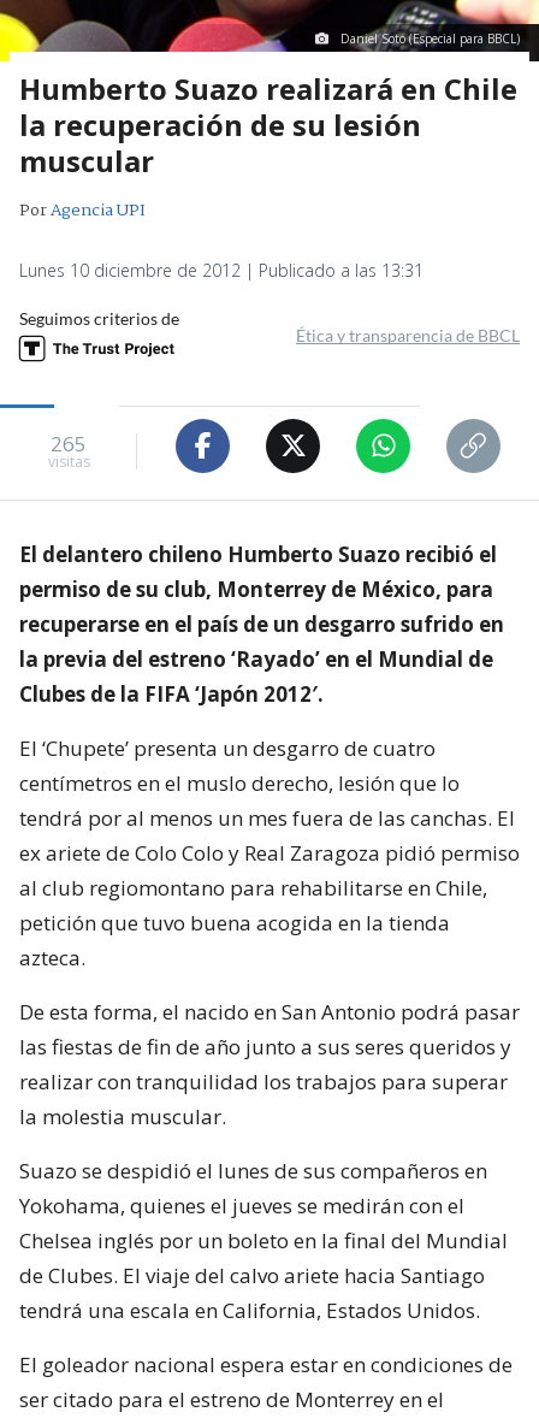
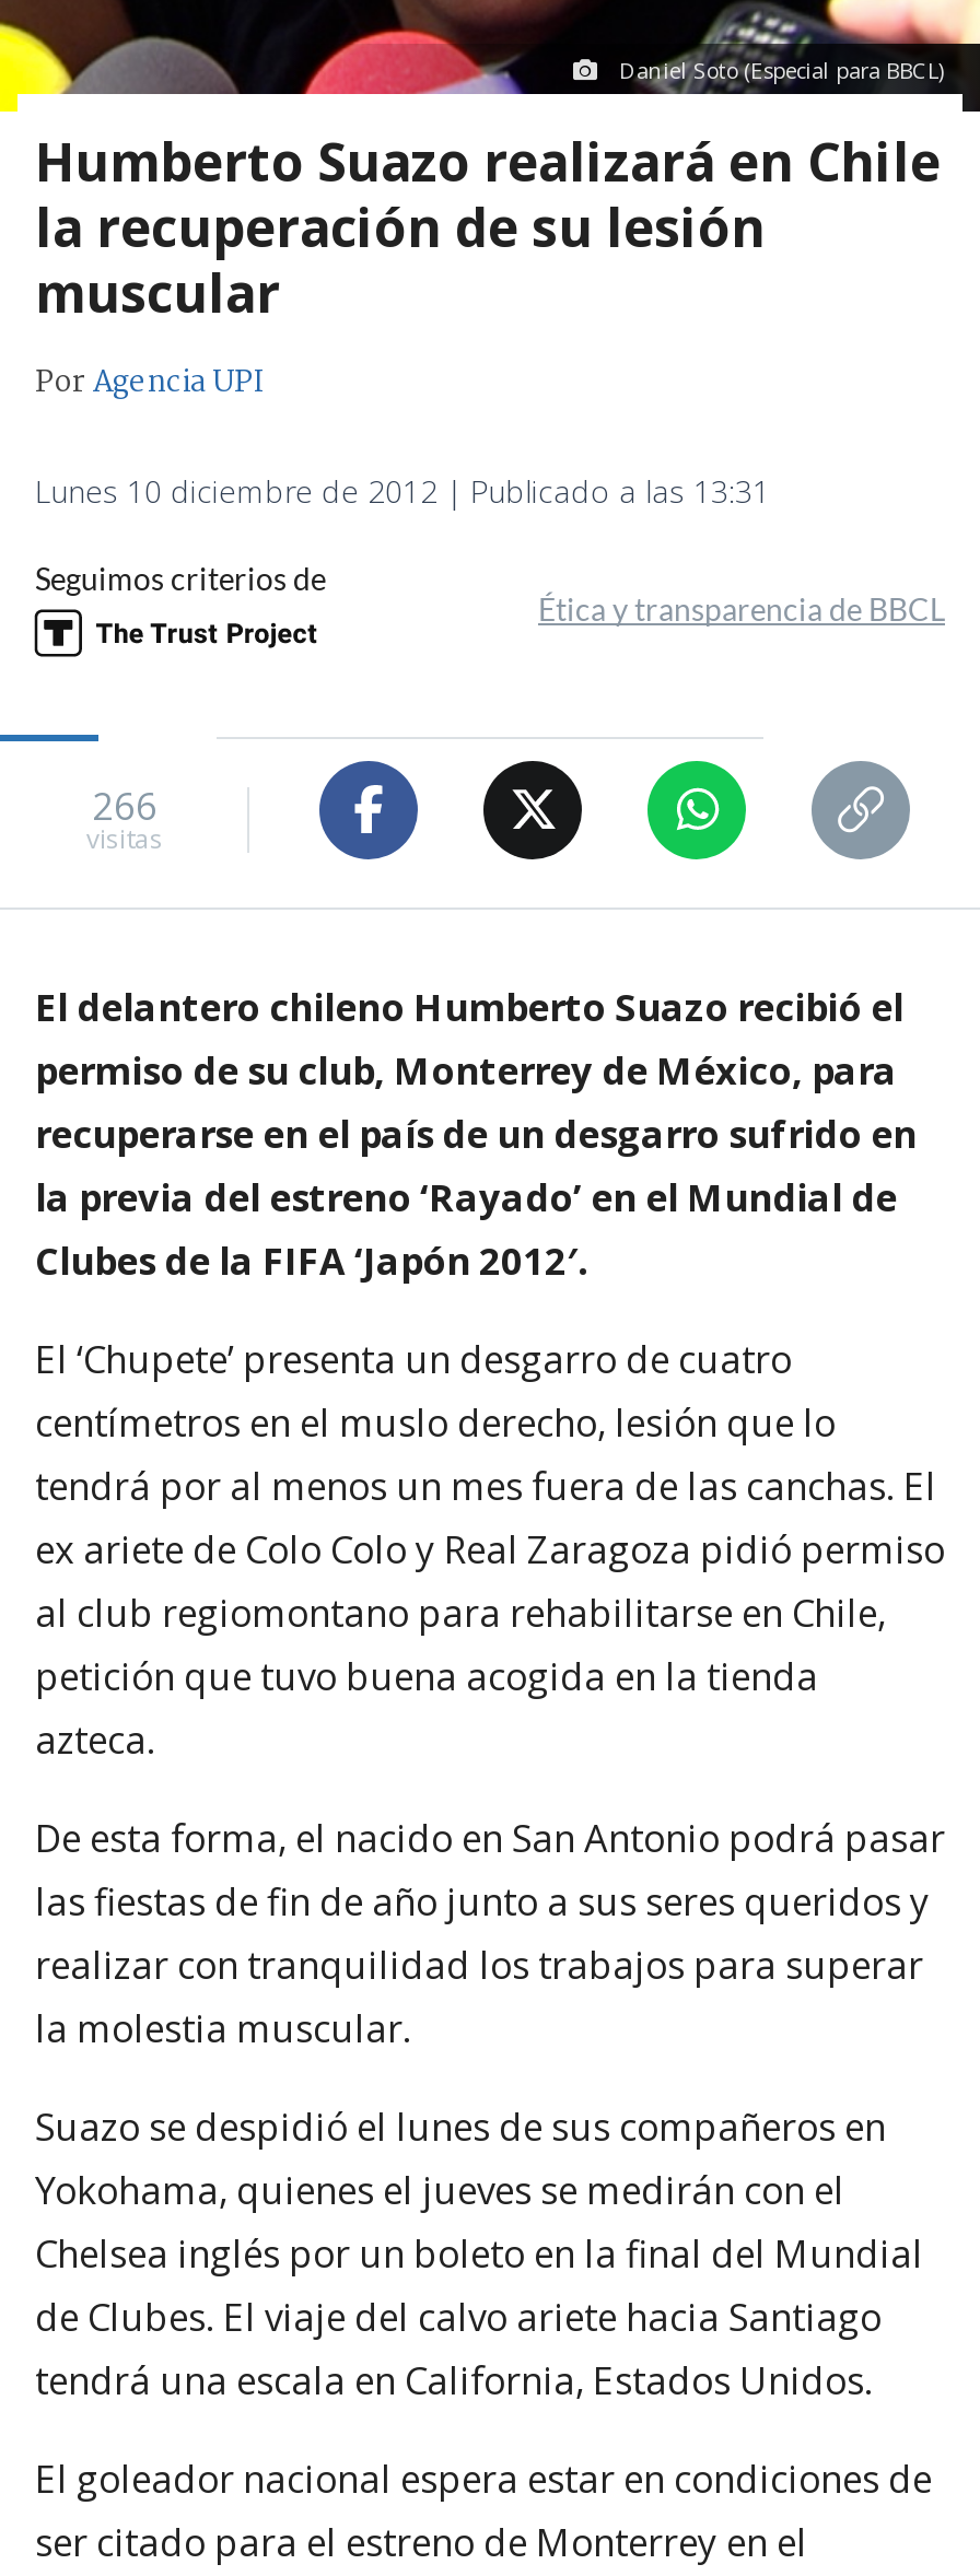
[51,430,87,458] 265 -> [92,781,157,832] 266

